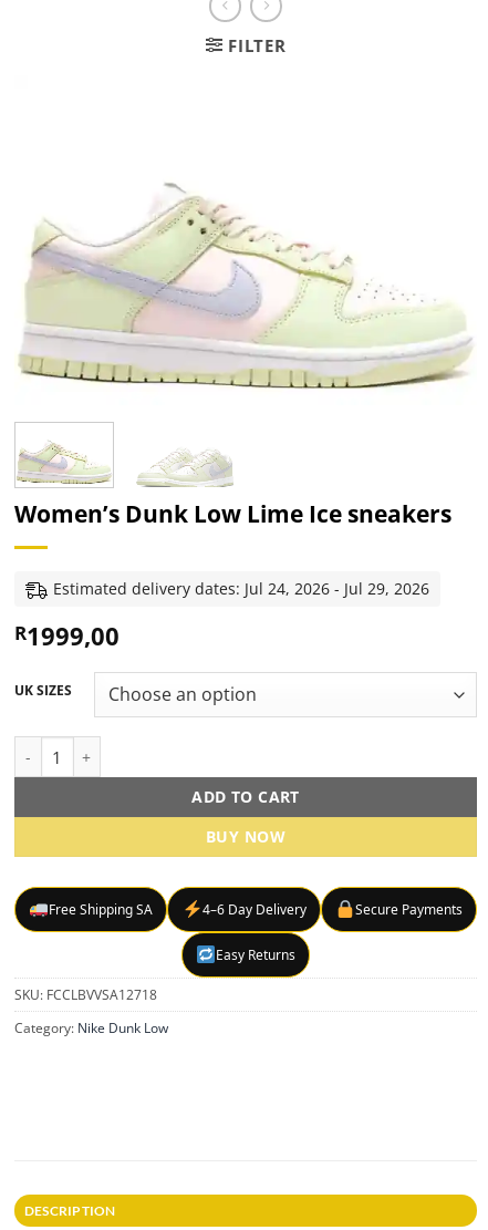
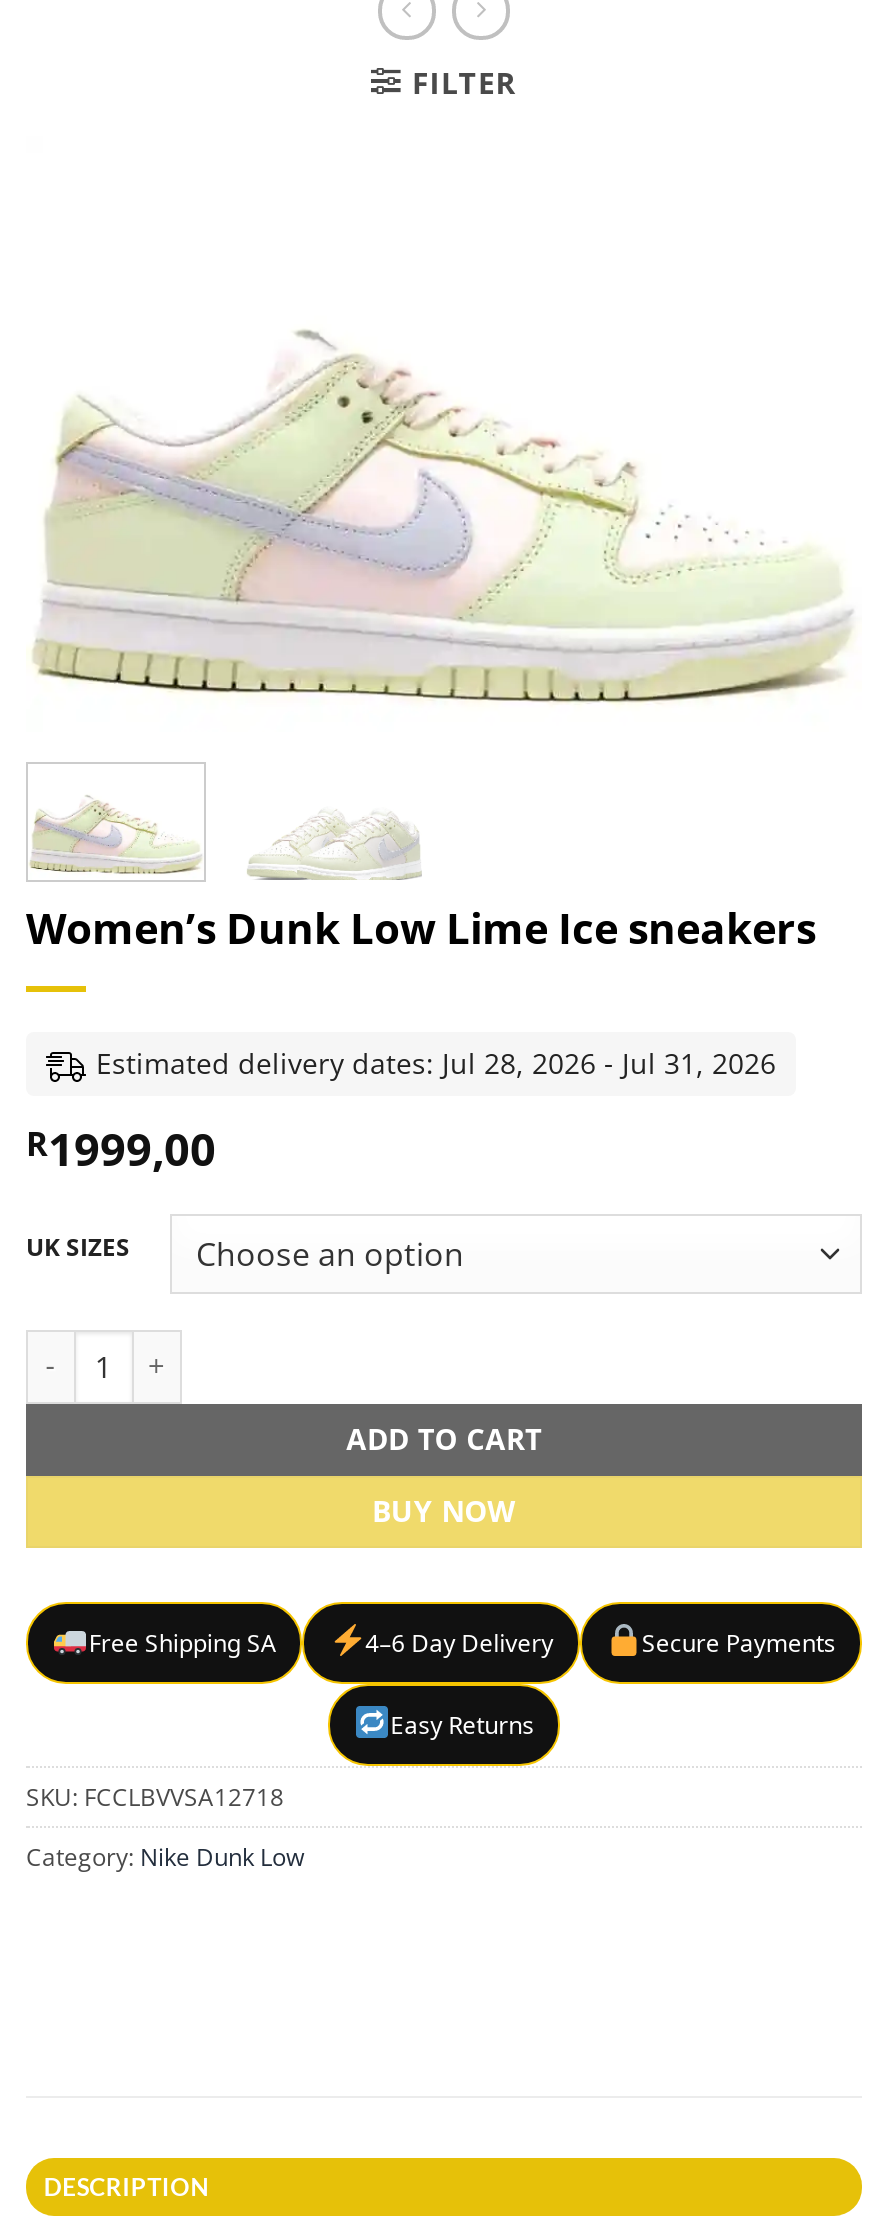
[53,578,429,599] Estimated delivery dates: Jul 24, 2026 - Jul 29, 2026 -> [96,1043,776,1081] Estimated delivery dates: Jul 28, 2026 - Jul 31, 2026

